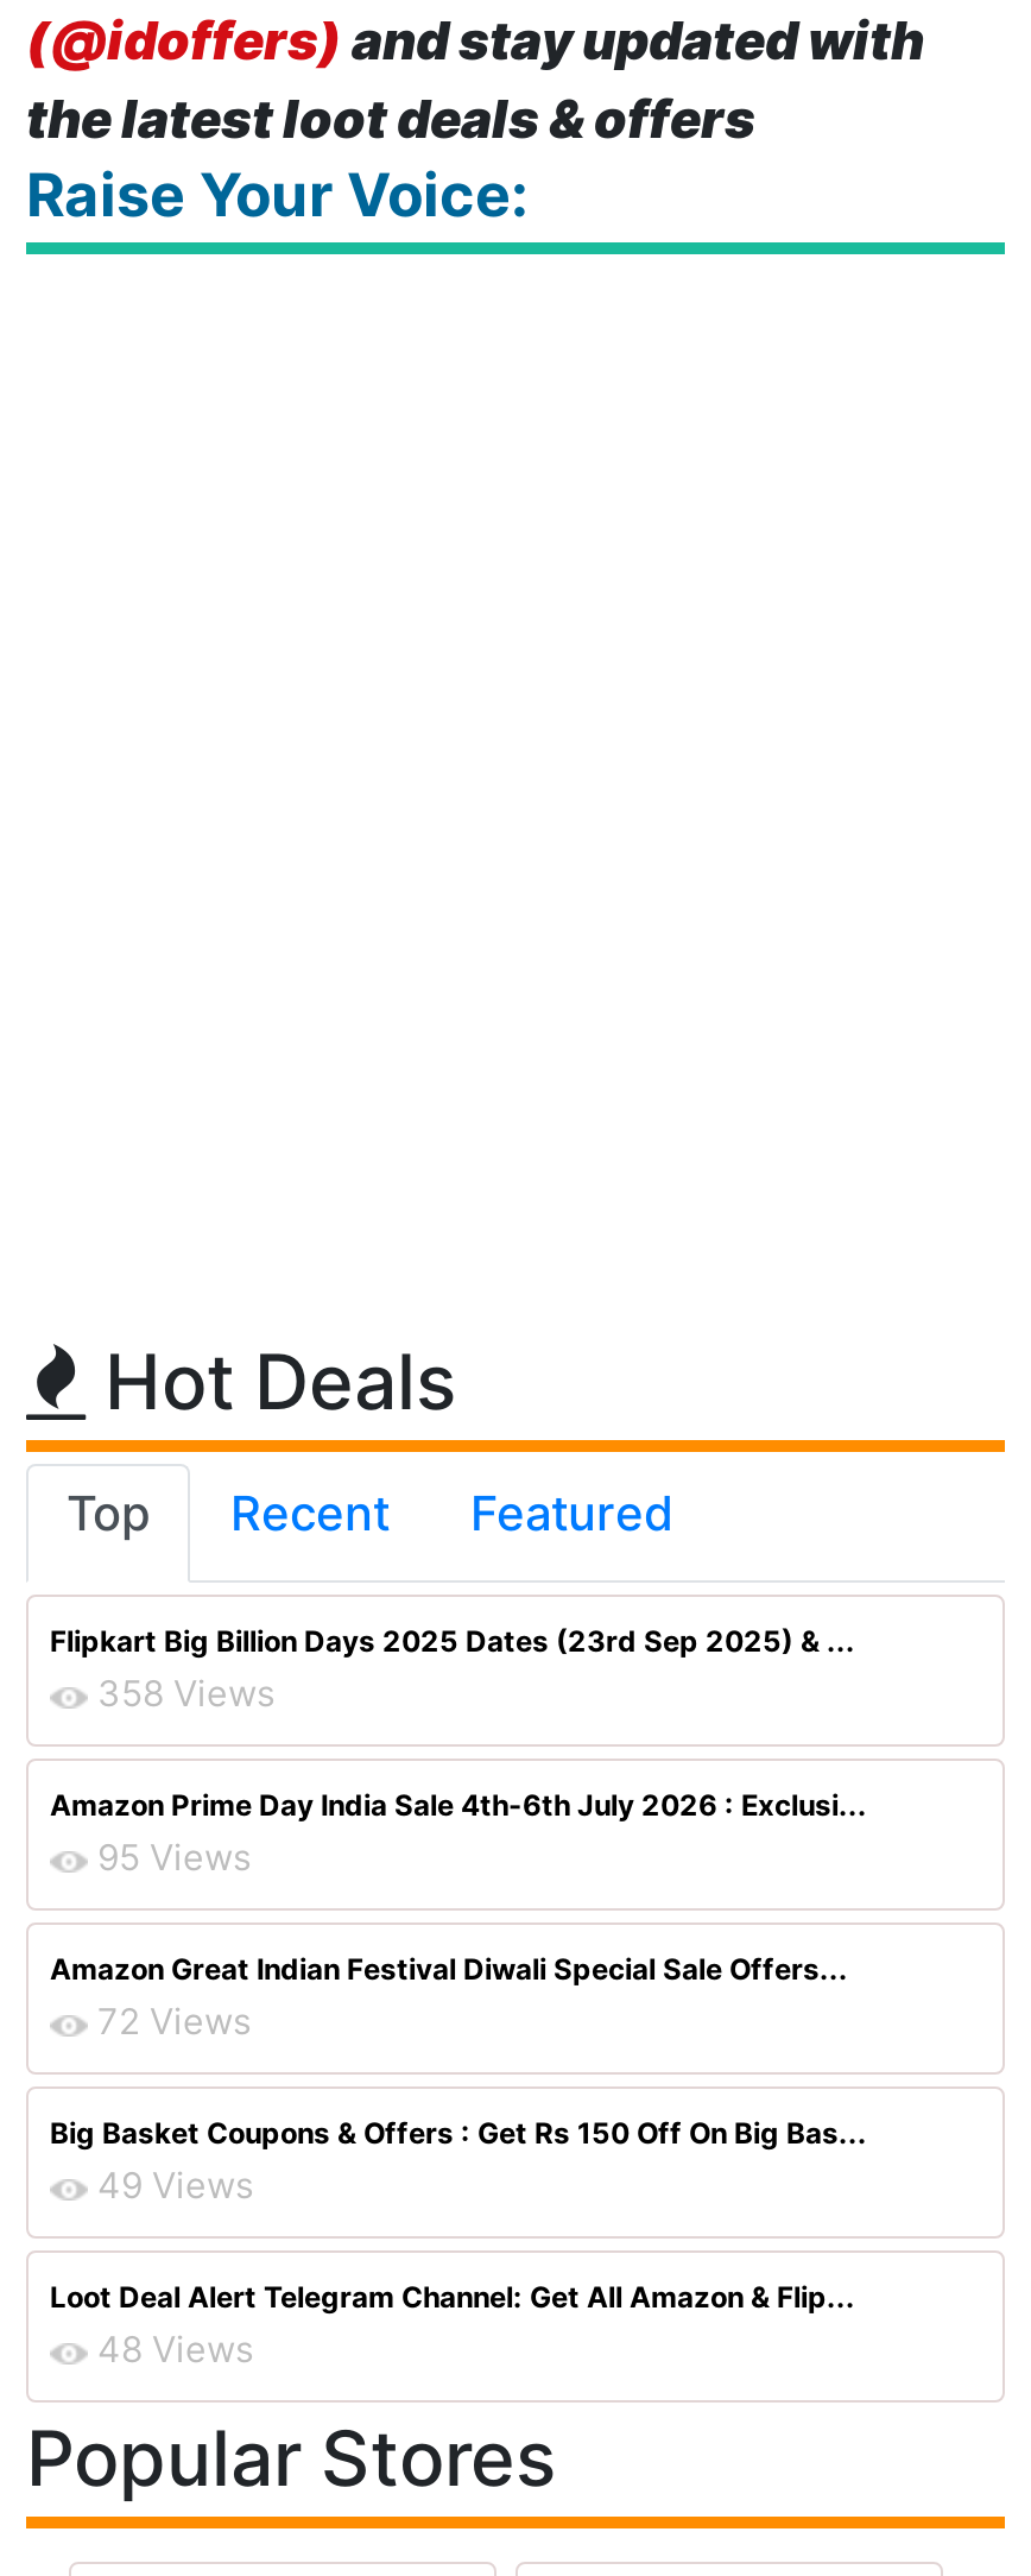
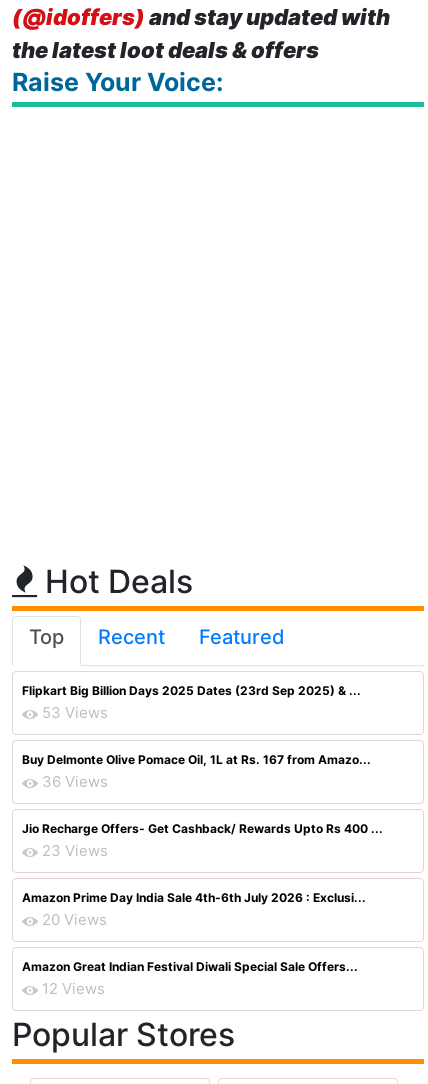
[97,1671,276,1716] 358 Views -> [22,703,383,860] 53 Views | Buy Delmonte Olive Pomace Oil, 1L at Rs. 167 from Amazo... | 36 Views | Jio Recharge Offers- Get Cashback/ Rewards Upto Rs 400 ... | 23 Views
moved [50,1787,867,1823] -> [22,890,366,905]: Amazon Prime Day India Sale 4th-6th July 2026 : Exclusi...
[97,1835,252,1880] 95 Views -> [42,910,107,929] 20 Views
moved [50,1951,848,1987] -> [22,959,358,974]: Amazon Great Indian Festival Diwali Special Sale Offers...
[50,1999,867,2372] 72 Views | Big Basket Coupons & Offers : Get Rs 150 Off On Big Bas... | 49 Views | Loot Deal Alert Telegram Channel: Get All Amazon & Flip... | 48 Views -> [42,979,105,998] 12 Views

